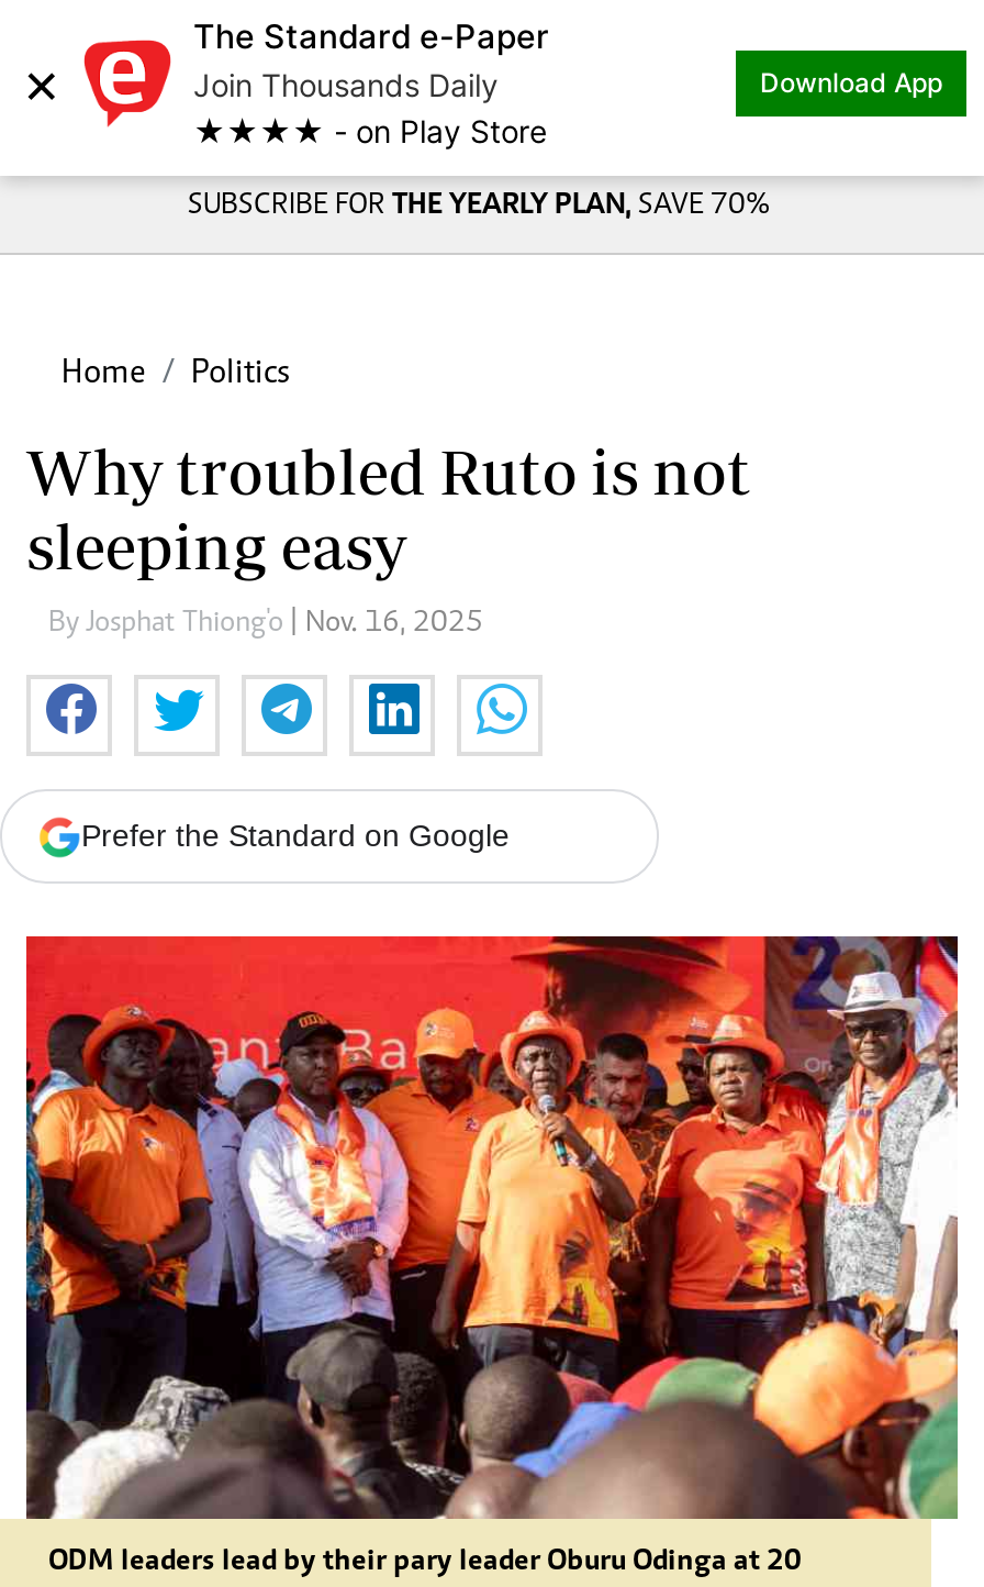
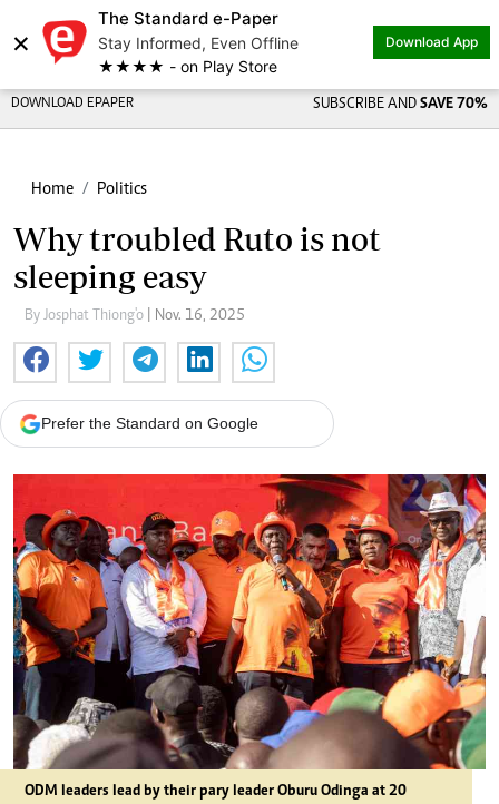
[193,66,499,103] Join Thousands Daily -> [98,33,299,52] Stay Informed, Even Offline
[188,191,770,222] SUBSCRIBE FOR THE YEARLY PLAN, SAVE 70% -> [11,97,488,112] DOWNLOAD EPAPER | SUBSCRIBE AND SAVE 70%

